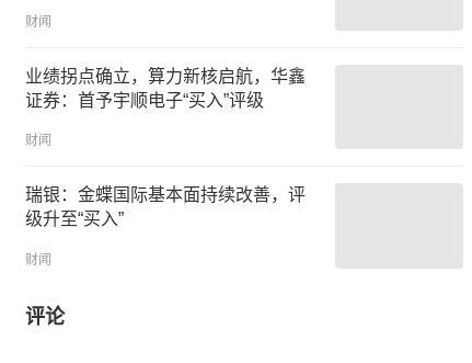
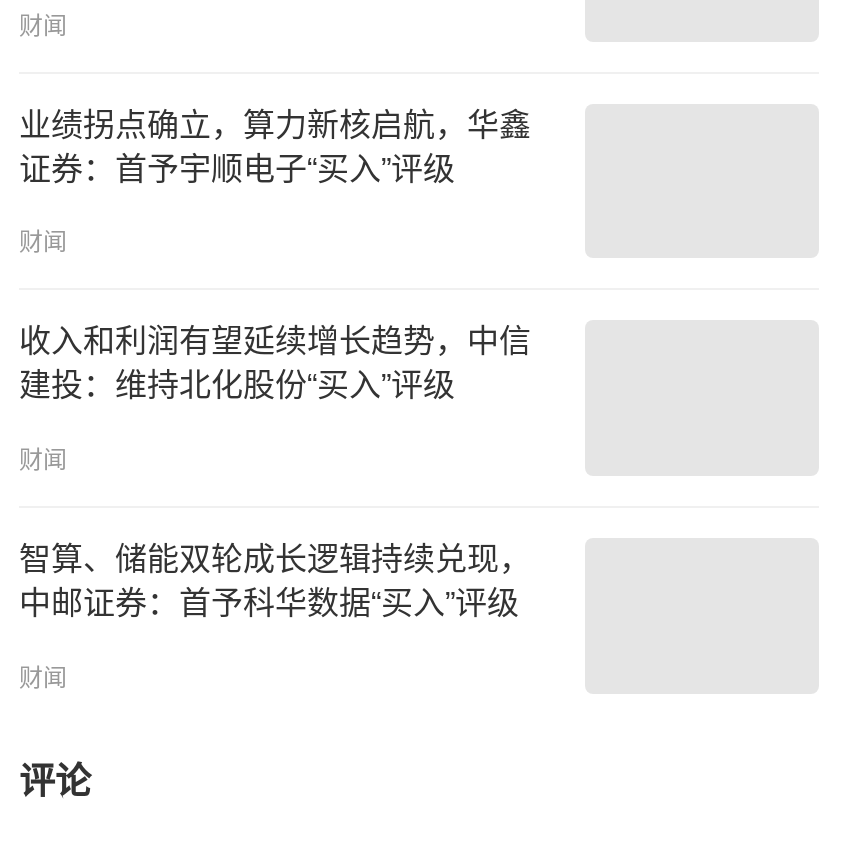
[25,186,306,228] 瑞银：金蝶国际基本面持续改善，评 | 级升至“买入” -> [19,325,531,620] 收入和利润有望延续增长趋势，中信 | 建投：维持北化股份“买入”评级 | 财闻 | 智算、储能双轮成长逻辑持续兑现， | 中邮证券：首予科华数据“买入”评级

